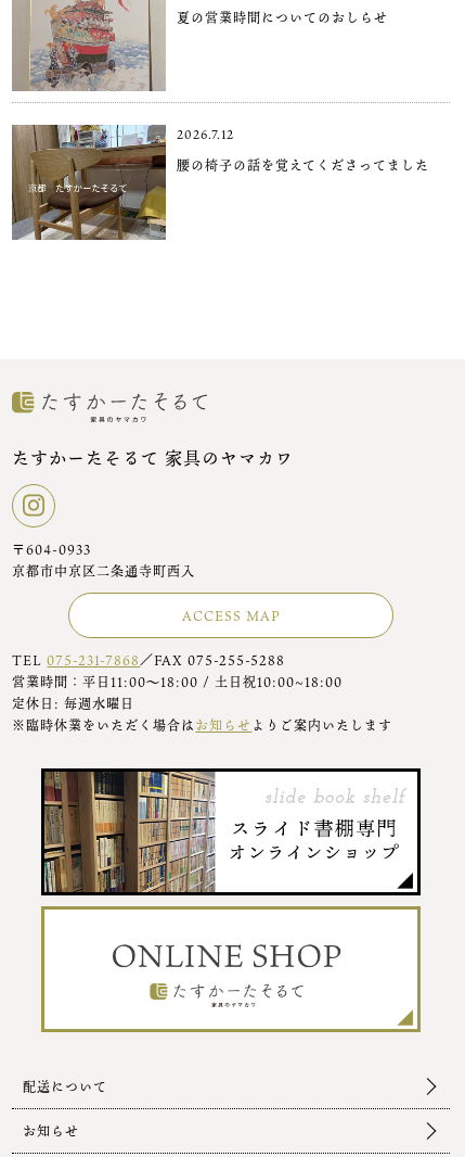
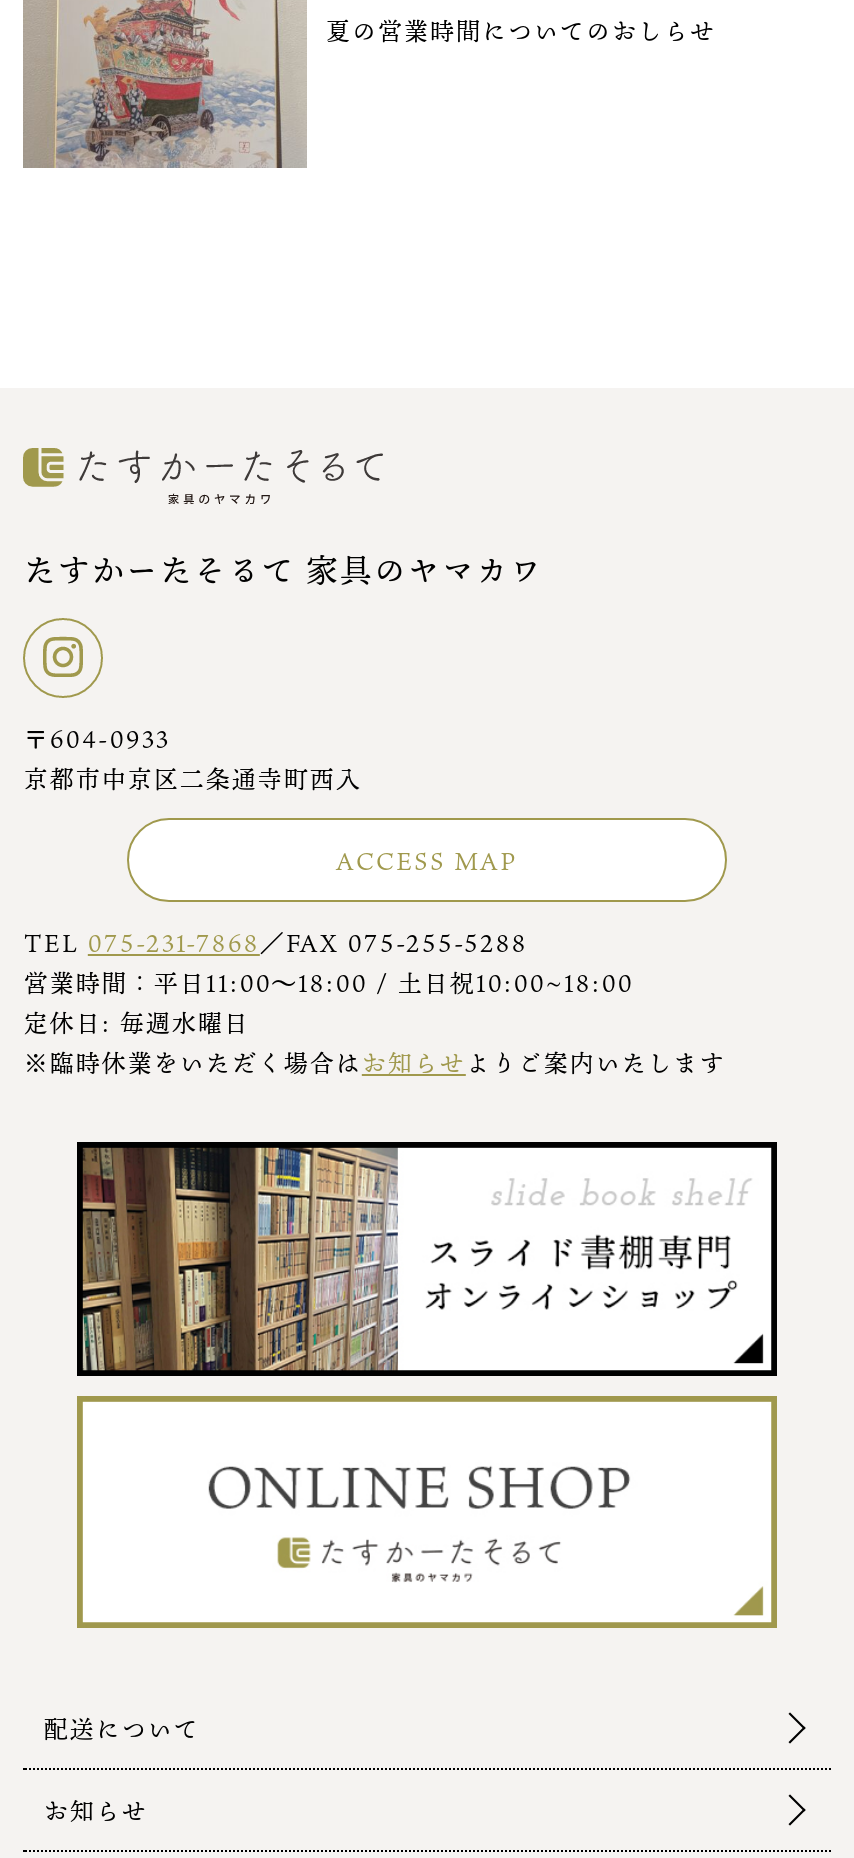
[12,124,429,240] [image] | 2026.7.12 | 腰の椅子の話を覚えてくださってました -> none

